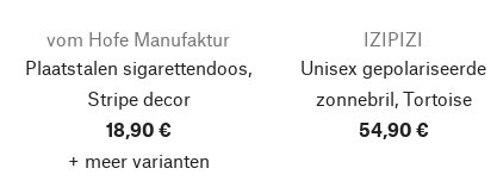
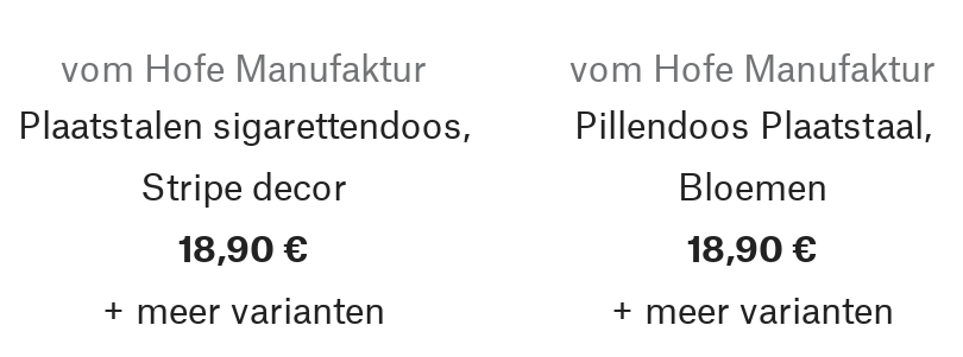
[300,27,486,141] IZIPIZI | Unisex gepolariseerde | zonnebril, Tortoise | 54,90 € -> [569,44,936,331] vom Hofe Manufaktur | Pillendoos Plaatstaal, | Bloemen | 18,90 € | + meer varianten

